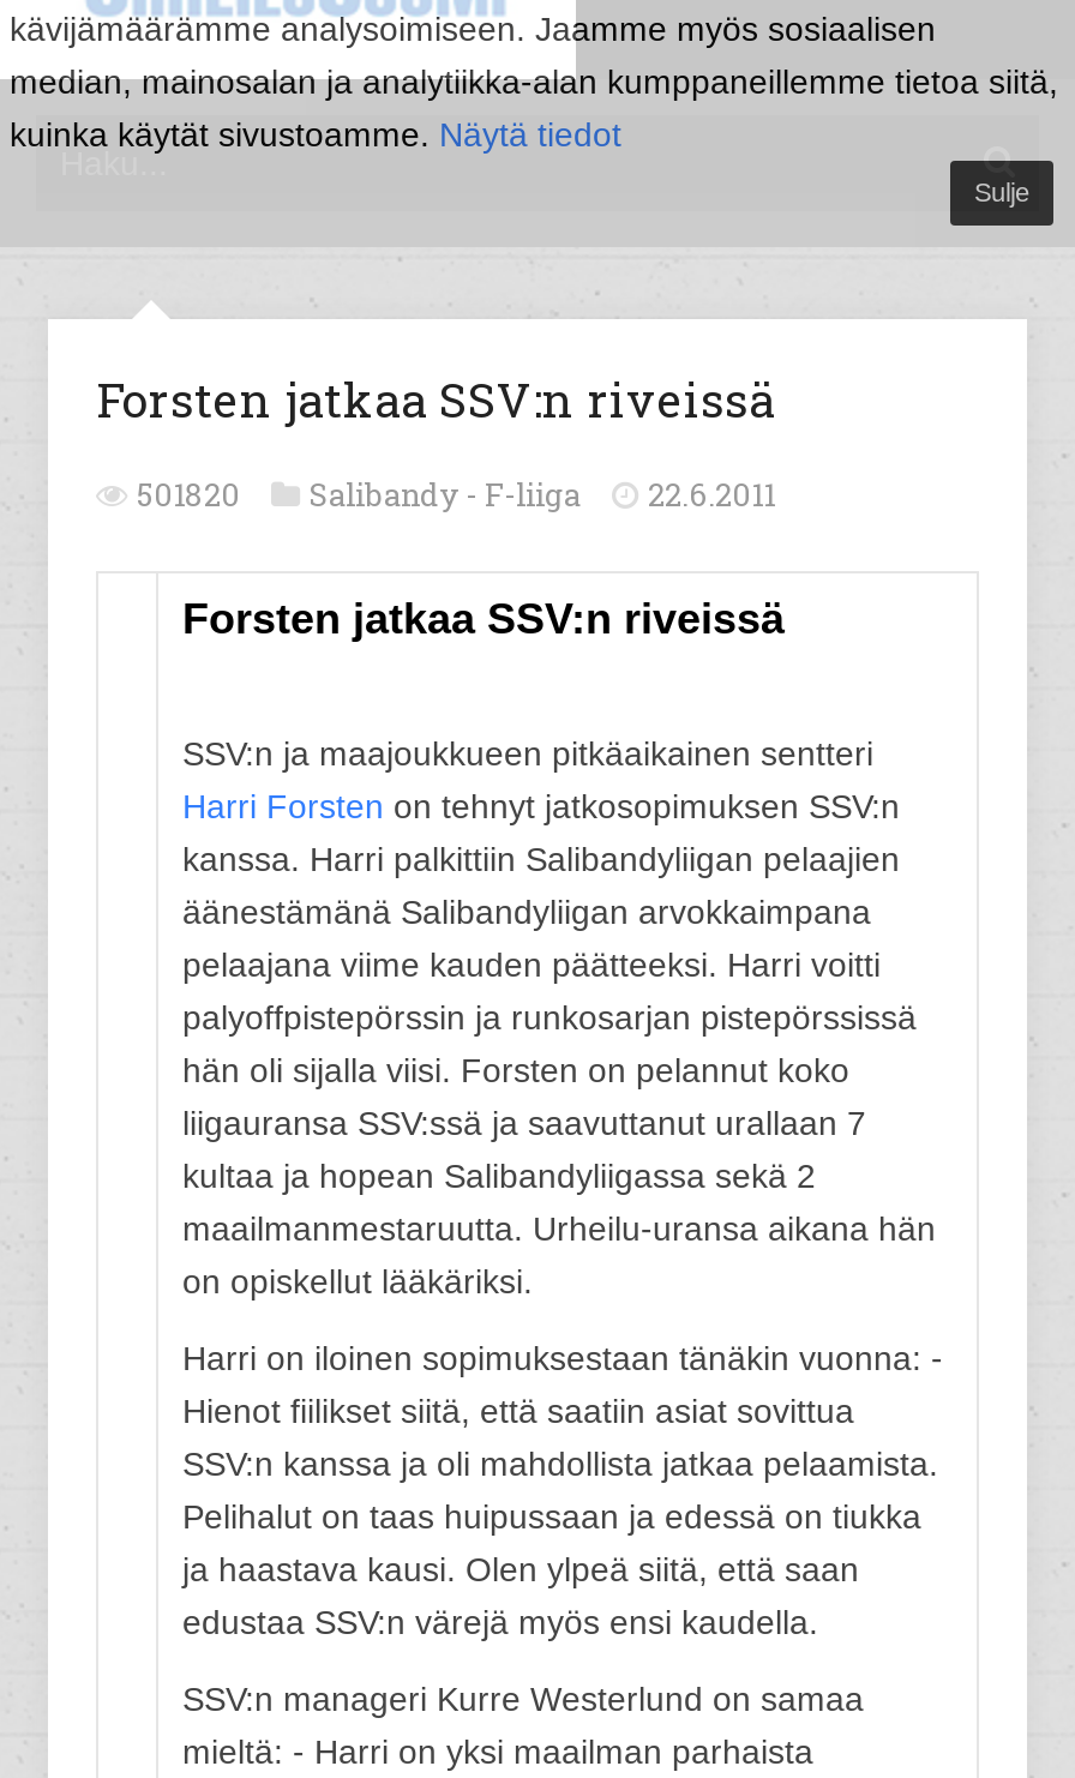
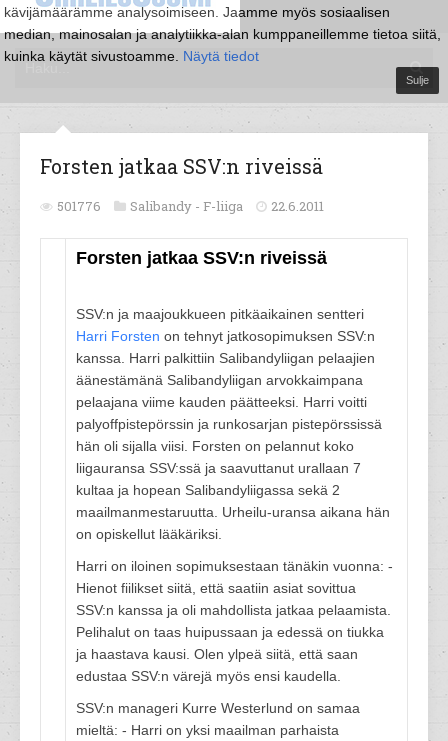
[137,473,775,516] 501820 Salibandy - F-liiga 22.6.2011 -> [57,197,324,215] 501776 Salibandy - F-liiga 22.6.2011

